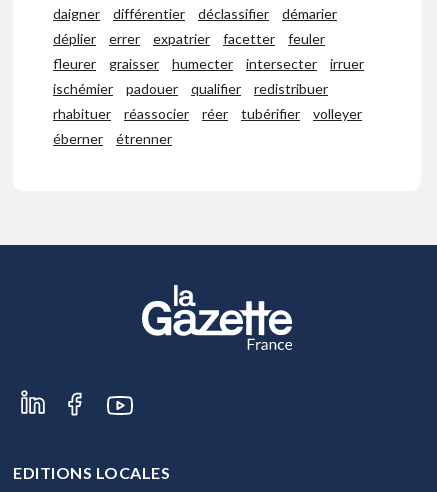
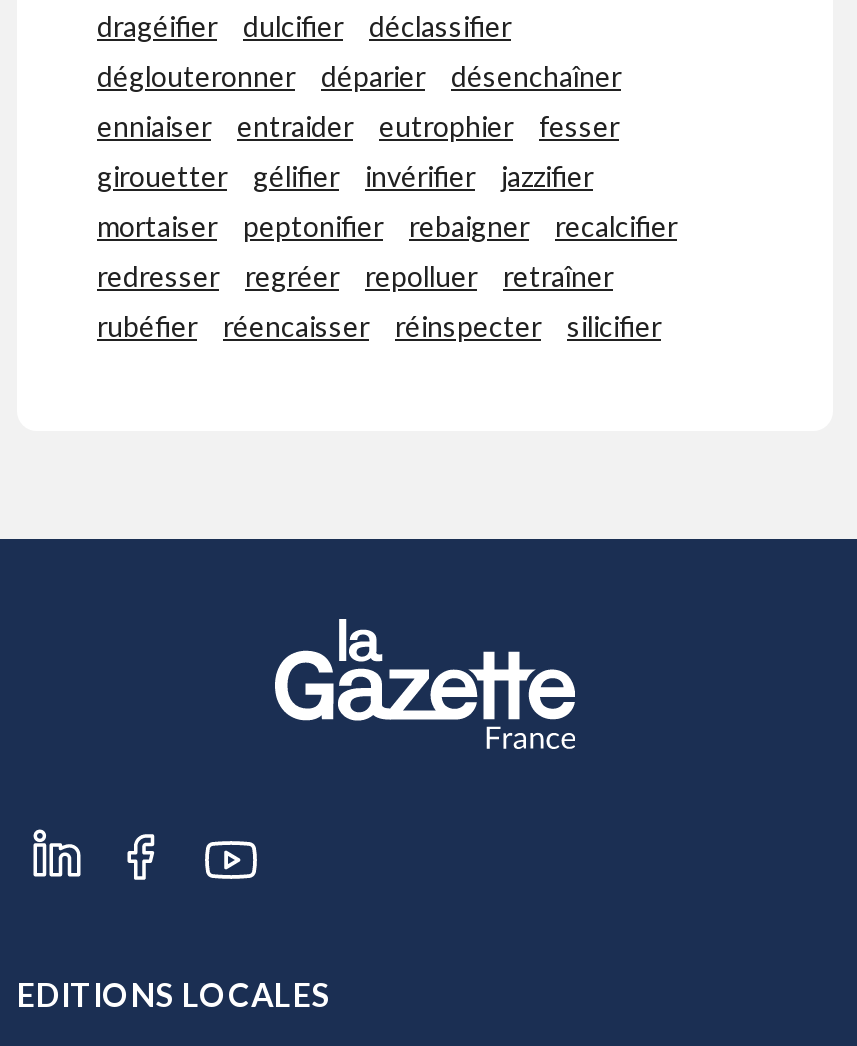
[53,5,185,22] daigner | différentier -> [97,9,343,43] dragéifier | dulcifier
[282,5,337,22] démarier -> [97,59,621,93] déglouteronner | déparier | désenchaîner
[53,30,325,47] déplier | errer | expatrier | facetter | feuler -> [97,109,619,143] enniaiser | entraider | eutrophier | fesser
[53,55,364,72] fleurer | graisser | humecter | intersecter | irruer -> [97,159,593,193] girouetter | gélifier | invérifier | jazzifier
[53,80,328,97] ischémier | padouer | qualifier | redistribuer -> [97,209,677,243] mortaiser | peptonifier | rebaigner | recalcifier
[53,105,362,122] rhabituer | réassocier | réer | tubérifier | volleyer -> [97,259,613,293] redresser | regréer | repolluer | retraîner
[53,130,172,147] éberner | étrenner -> [97,309,661,343] rubéfier | réencaisser | réinspecter | silicifier

